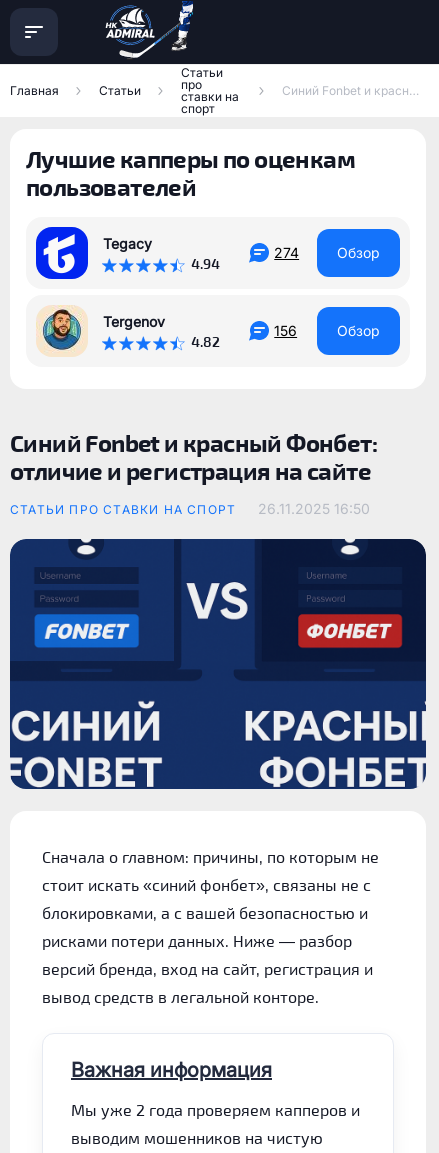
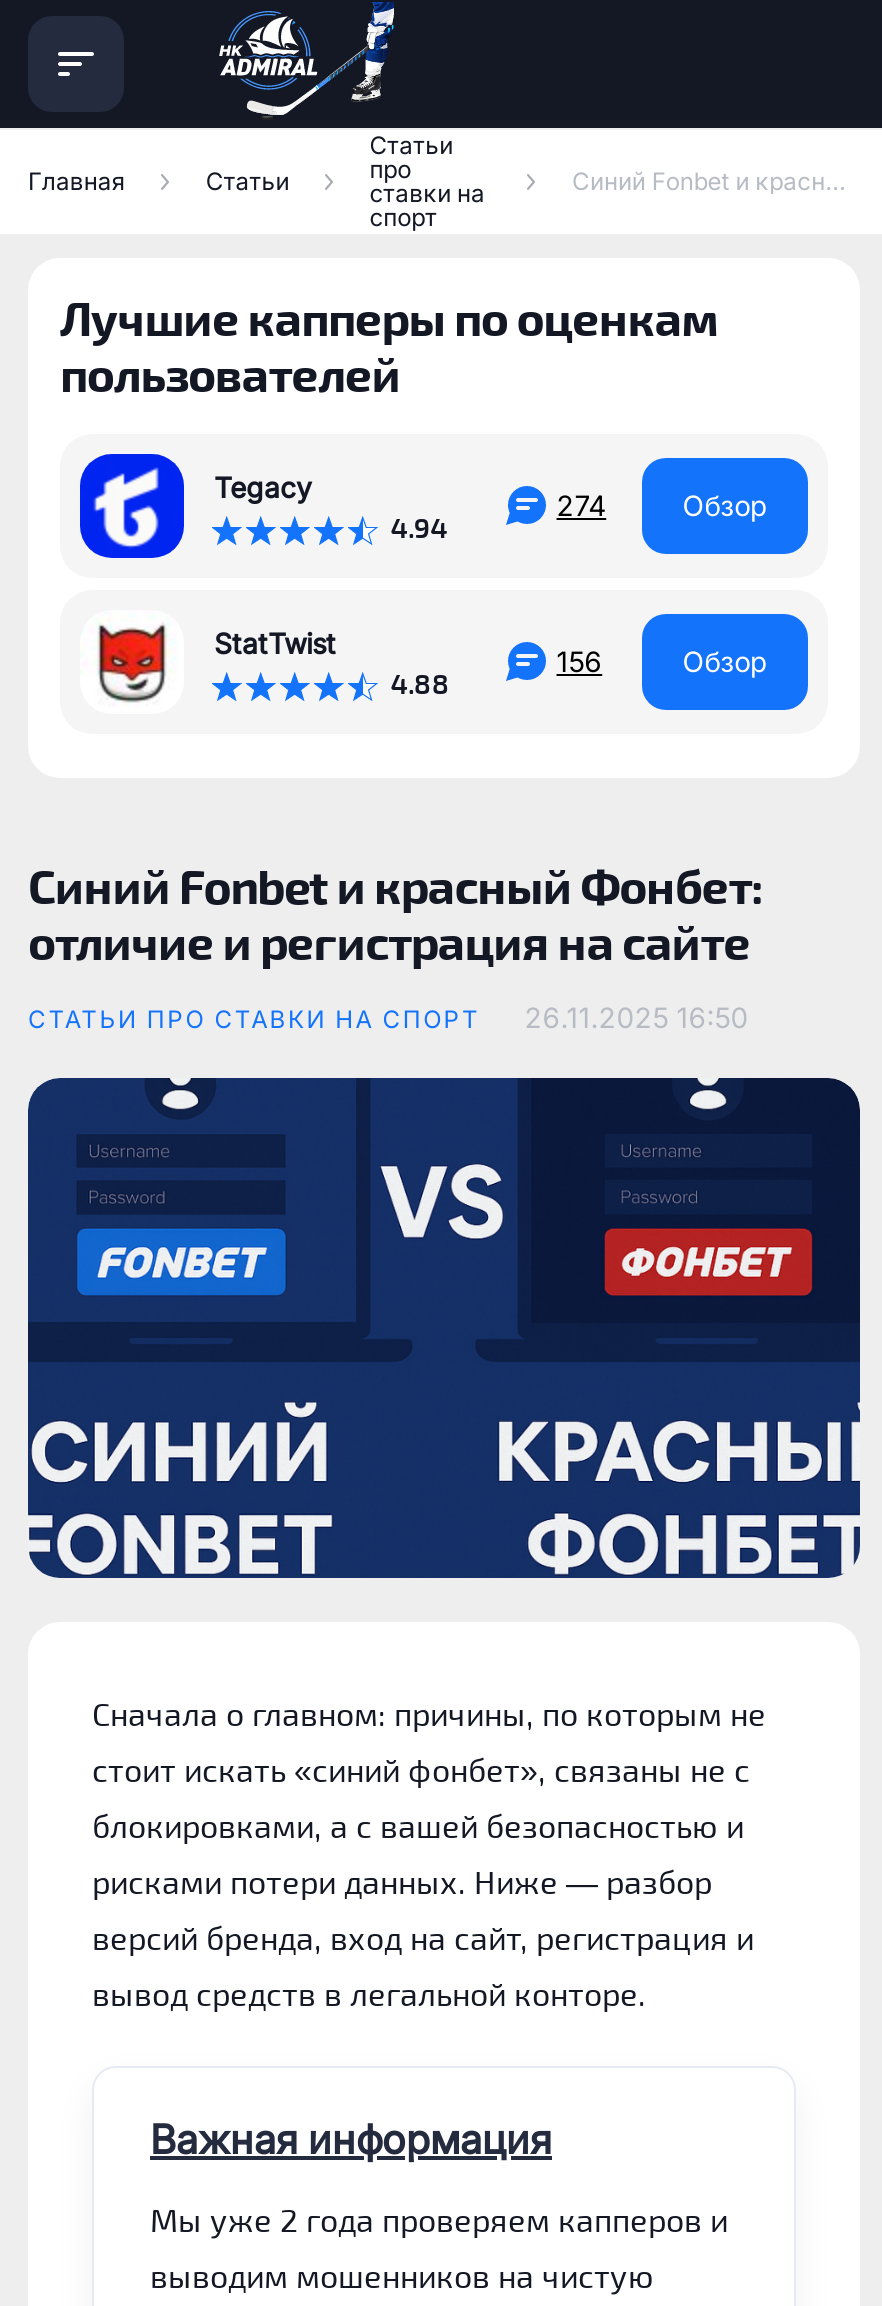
[36,305,220,357] [image] | Tergenov | 4.82 -> [82,612,450,712] [image] | StatTwist | 4.88

